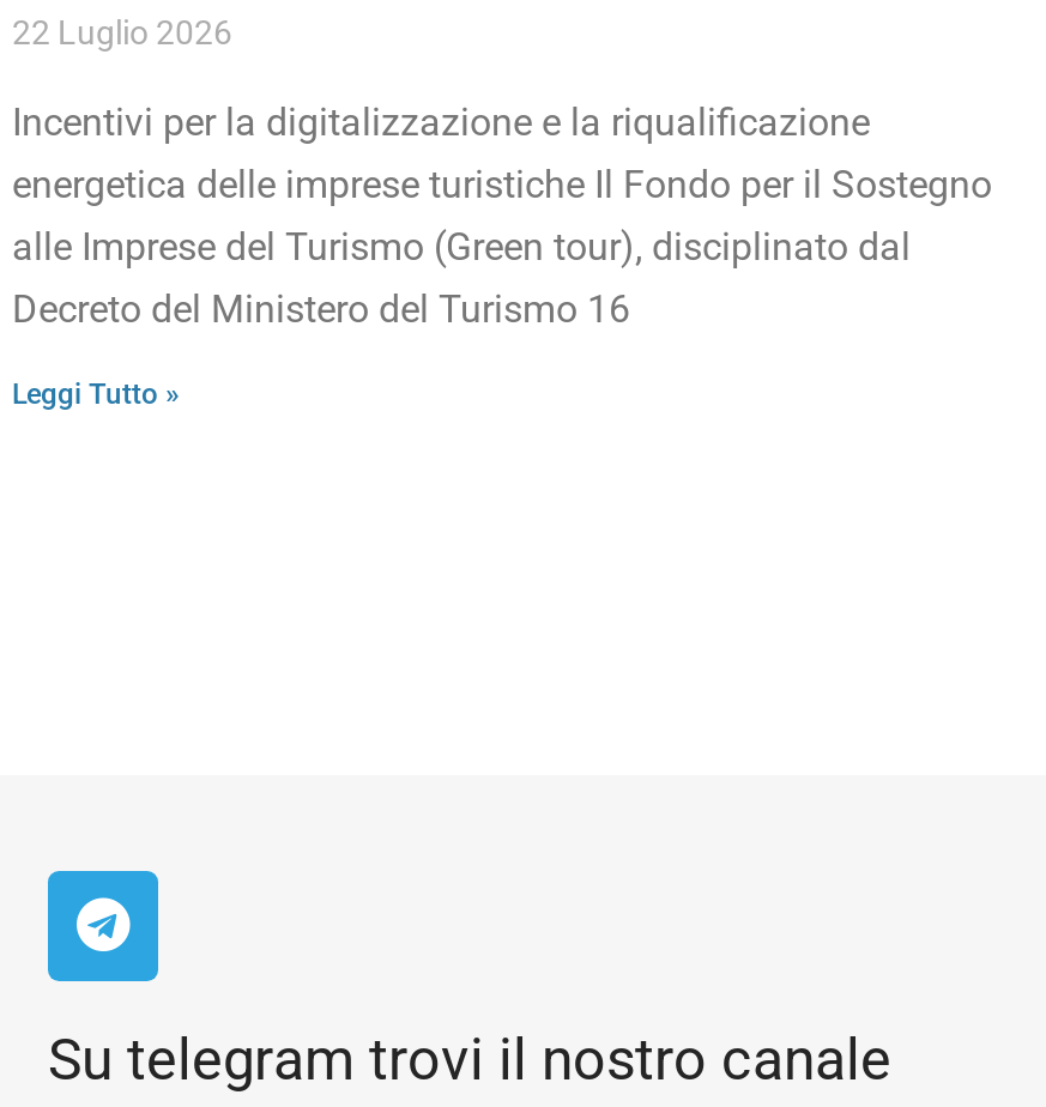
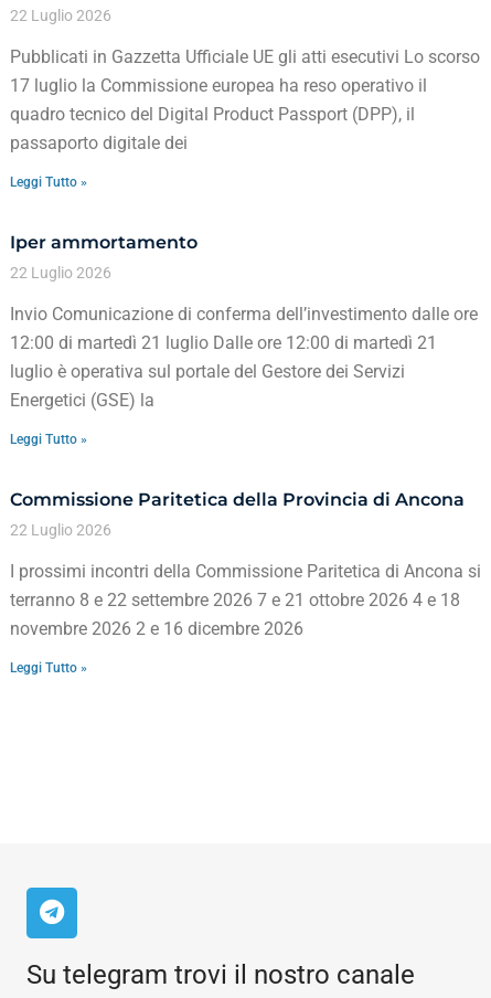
[12,99,992,331] Incentivi per la digitalizzazione e la riqualificazione | energetica delle imprese turistiche Il Fondo per il Sostegno | alle Imprese del Turismo (Green tour), disciplinato dal | Decreto del Ministero del Turismo 16 -> [10,46,481,639] Pubblicati in Gazzetta Ufficiale UE gli atti esecutivi Lo scorso | 17 luglio la Commissione europea ha reso operativo il | quadro tecnico del Digital Product Passport (DPP), il | passaporto digitale dei | Leggi Tutto » | Iper ammortamento | 22 Luglio 2026 | Invio Comunicazione di conferma dell’investimento dalle ore | 12:00 di martedì 21 luglio Dalle ore 12:00 di martedì 21 | luglio è operativa sul portale del Gestore dei Servizi | Energetici (GSE) la | Leggi Tutto » | Commissione Paritetica della Provincia di Ancona | 22 Luglio 2026 | I prossimi incontri della Commissione Paritetica di Ancona si | terranno 8 e 22 settembre 2026 7 e 21 ottobre 2026 4 e 18 | novembre 2026 2 e 16 dicembre 2026

